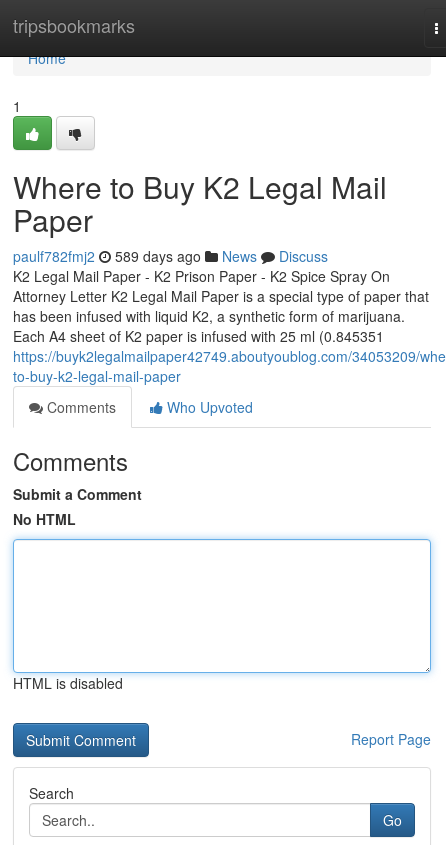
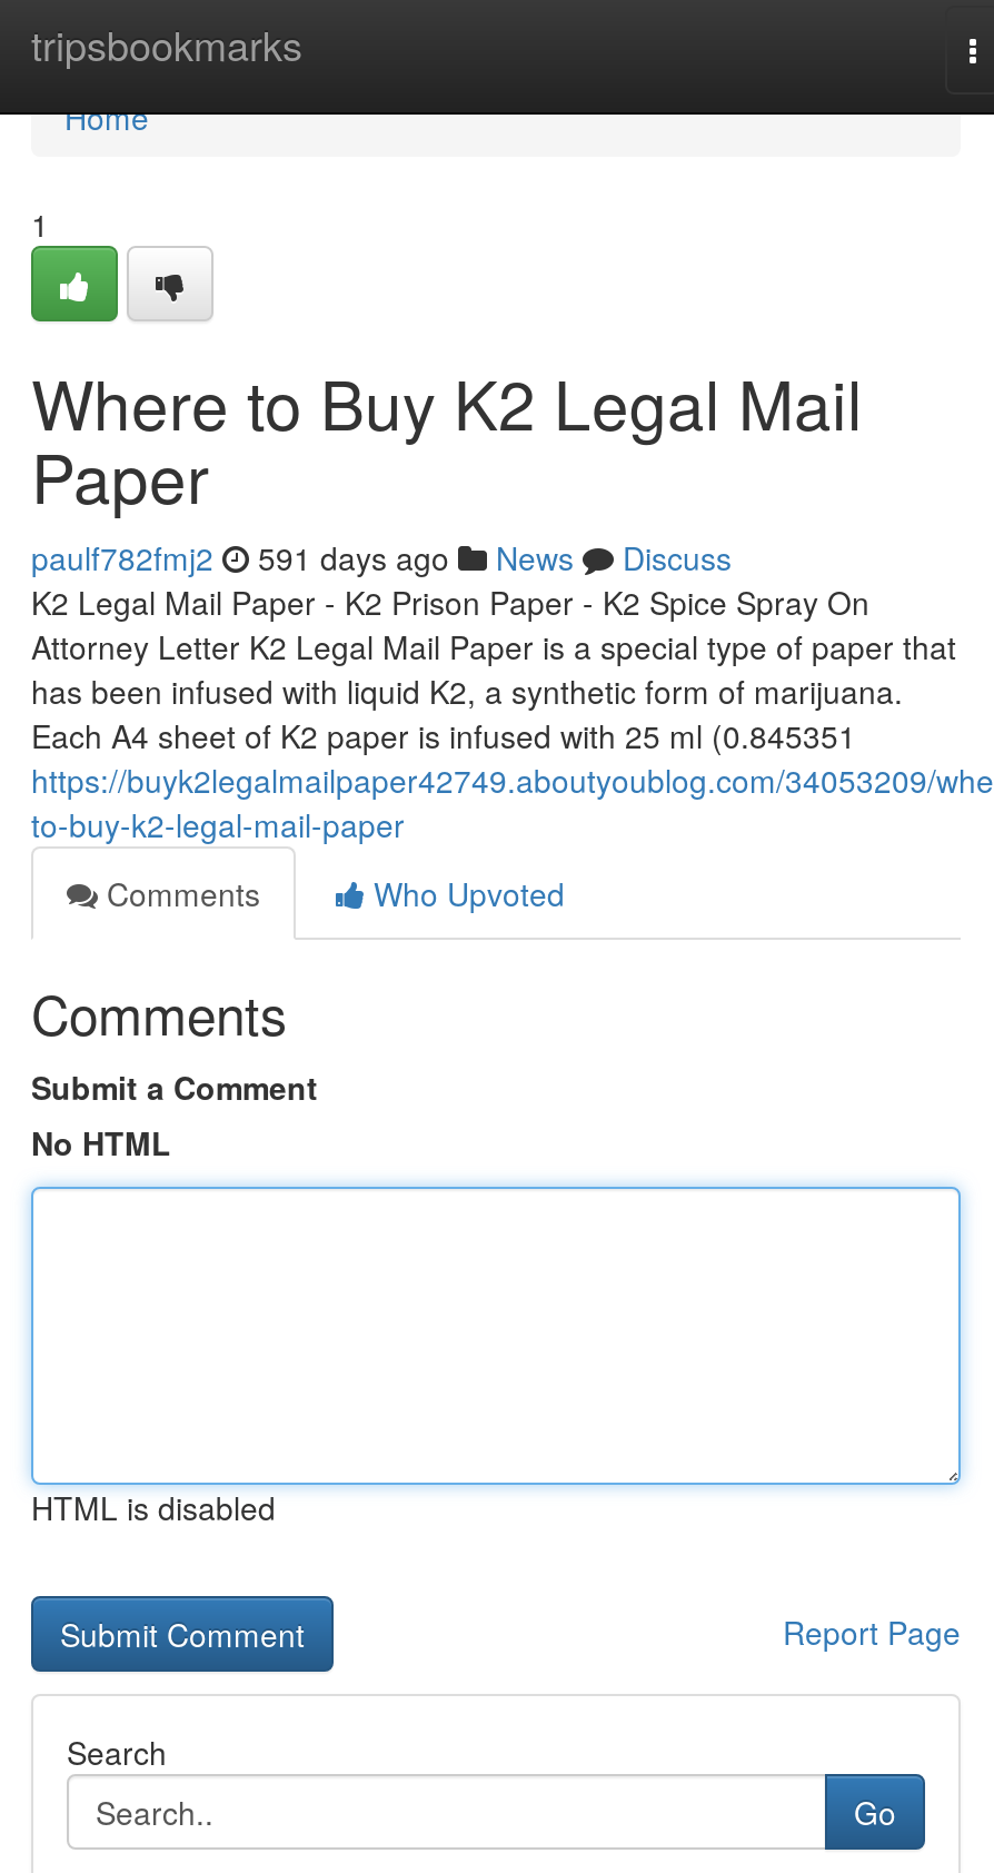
[13,246,328,266] paulf782fmj2 589 days ago News Discuss -> [31,535,732,579] paulf782fmj2 591 days ago News Discuss

